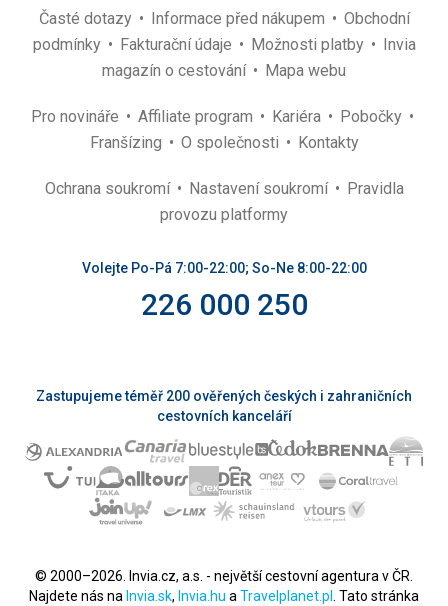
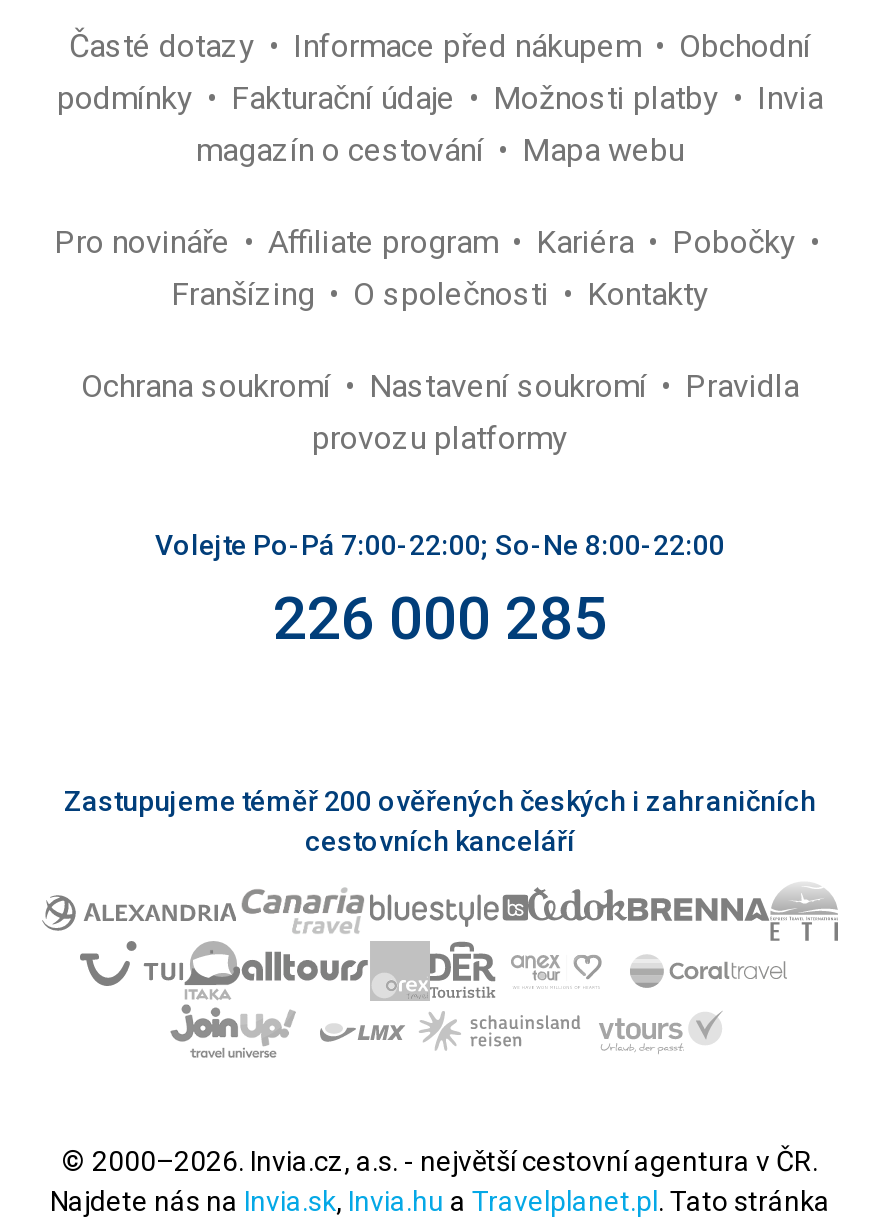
[140,287,307,322] 226 000 250 -> [273,583,607,653] 226 000 285

